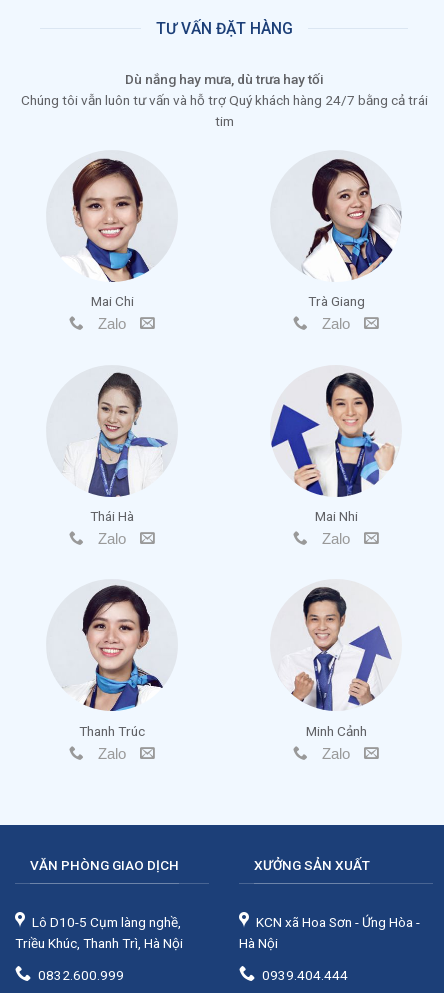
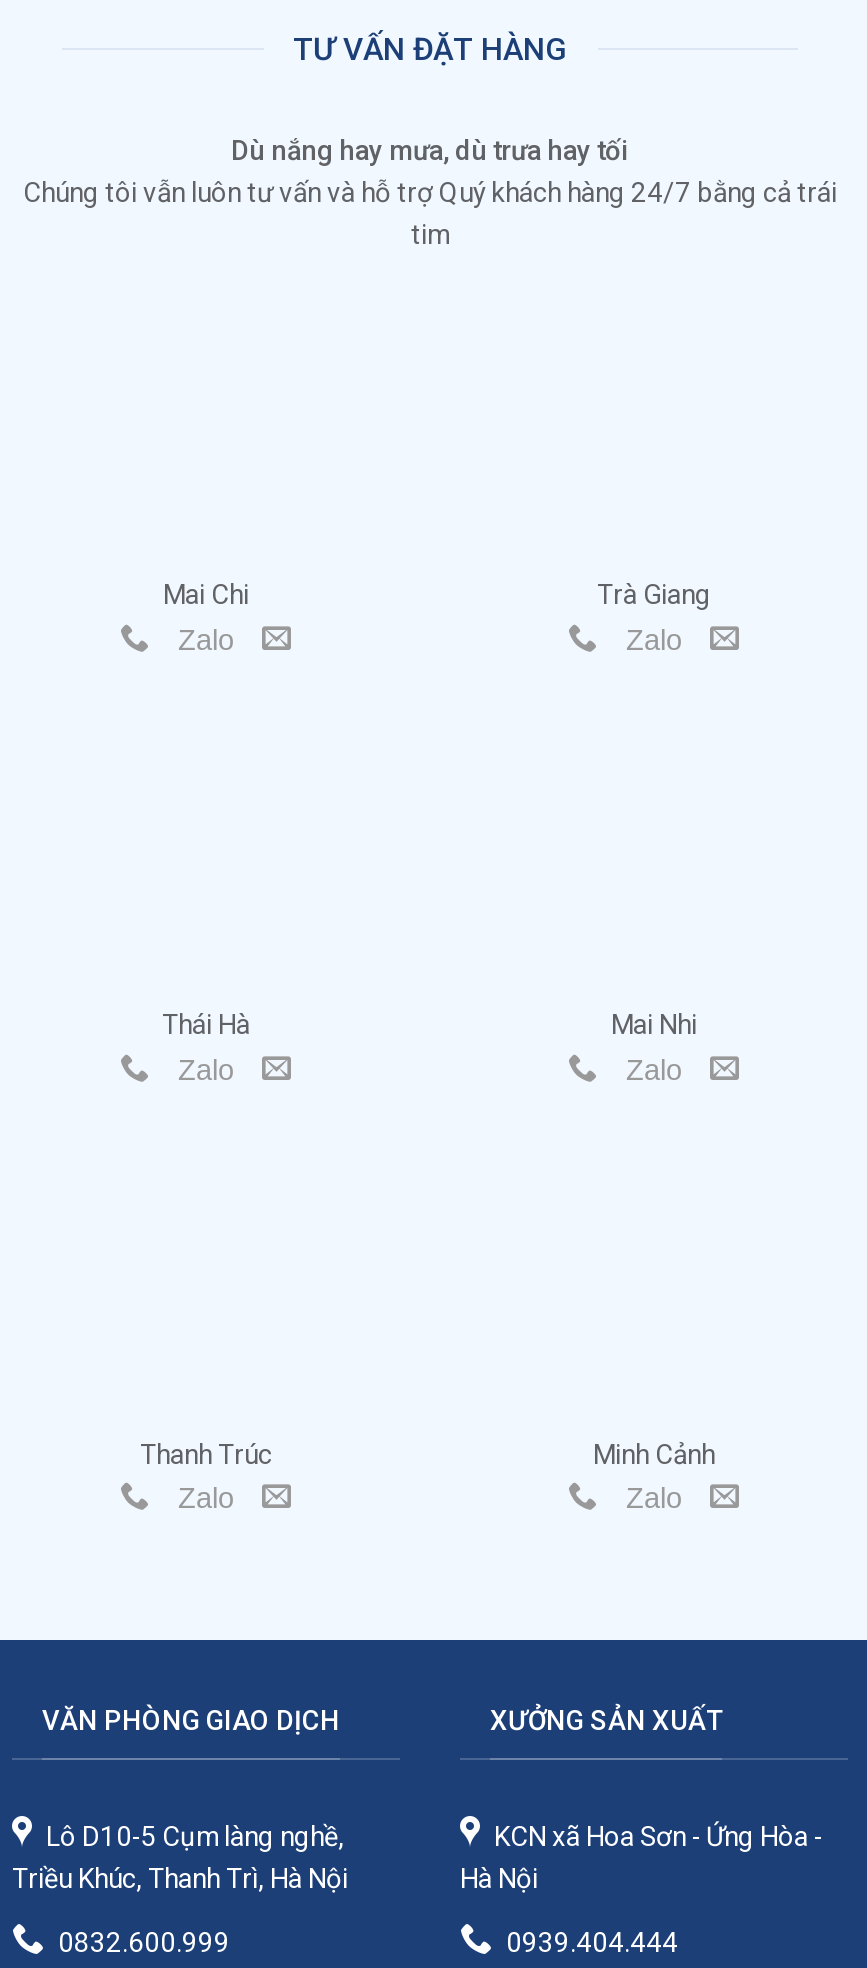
[71,157,151,283] [image] -> none
[301,157,402,280] [image] -> none
[87,371,169,498] [image] -> none
[270,371,396,498] [image] -> none
[81,583,164,712] [image] -> none
[291,585,392,712] [image] -> none

